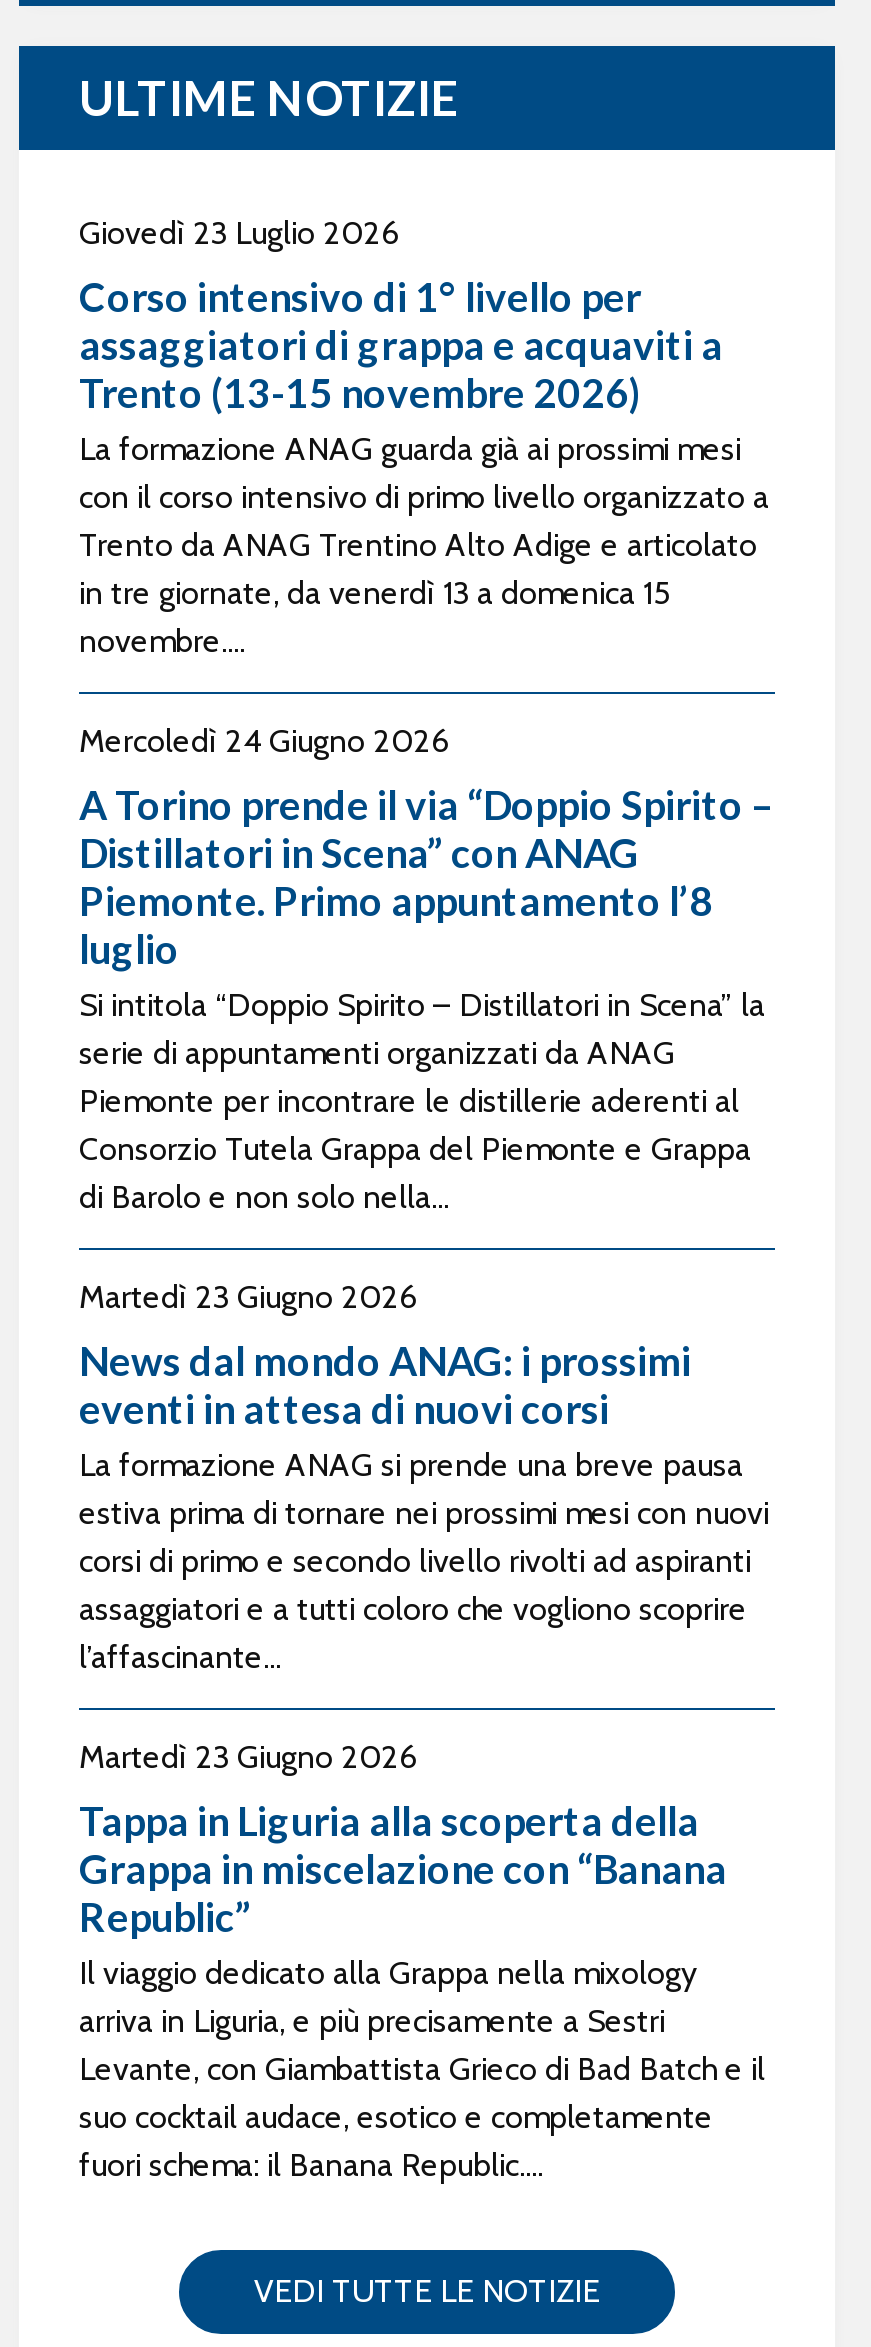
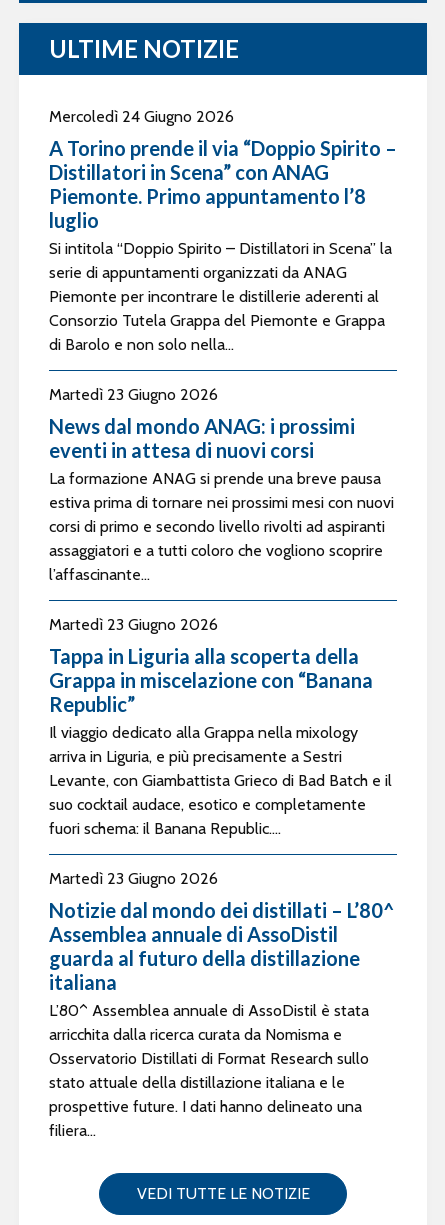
[79,214,769,660] Giovedì 23 Luglio 2026 | Corso intensivo di 1° livello per | assaggiatori di grappa e acquaviti a | Trento (13-15 novembre 2026) | La formazione ANAG guarda già ai prossimi mesi | con il corso intensivo di primo livello organizzato a | Trento da ANAG Trentino Alto Adige e articolato | in tre giornate, da venerdì 13 a domenica 15 | novembre.... -> none
moved [79,722,775,2184] -> [49,107,397,838]: Mercoledì 24 Giugno 2026 | A Torino prende il via “Doppio Spirito – | Distillatori in Scena” con ANAG | ... | suo cocktail audace, esotico e completamente | fuori schema: il Banana Republic....
none -> [49,869,395,1140] Martedì 23 Giugno 2026 | Notizie dal mondo dei distillati – L’80^ | Assemblea annuale di AssoDistil | guarda al futuro della distillazione | italiana | L’80^ Assemblea annuale di AssoDistil è stata | arricchita dalla ricerca curata da Nomisma e | Osservatorio Distillati di Format Research sullo | stato attuale della distillazione italiana e le | prospettive future. I dati hanno delineato una | filiera...

